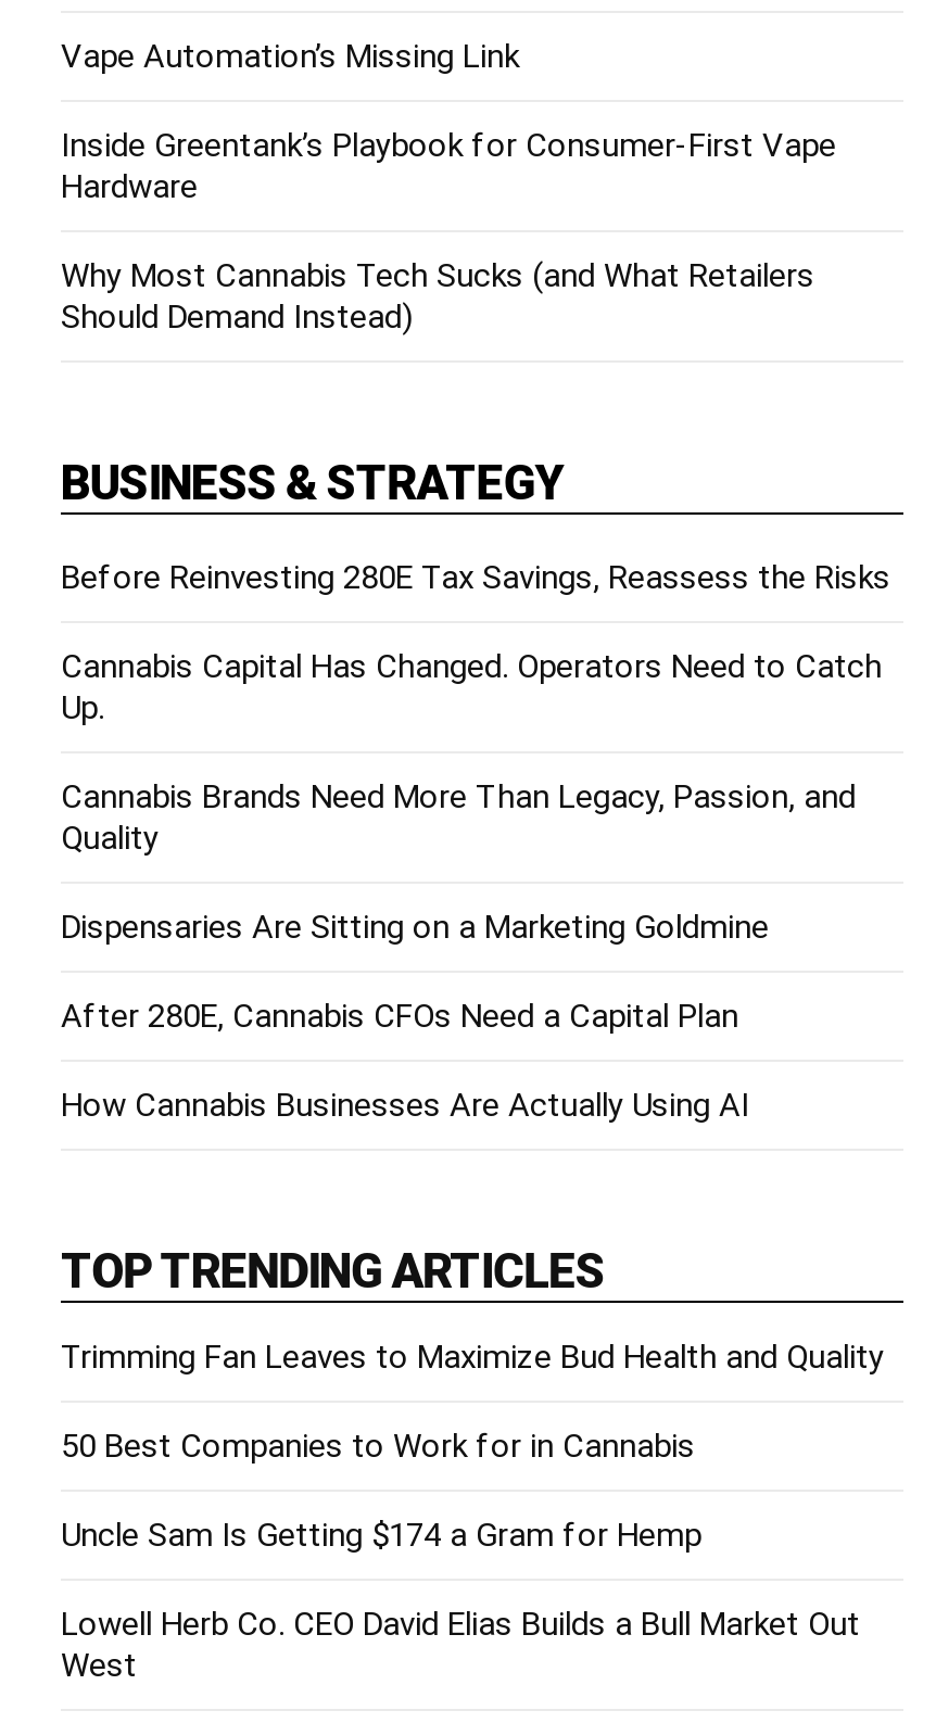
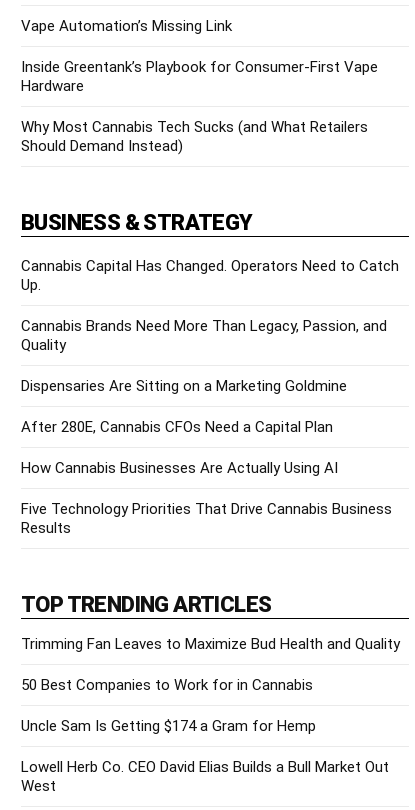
[61,558,890,597] Before Reinvesting 280E Tax Savings, Reassess the Risks -> none
moved [61,647,882,1125] -> [21,257,399,477]: Cannabis Capital Has Changed. Operators Need to Catch | Up. | Cannabis Brands Need More Than Legacy, Passion, and | Quality | Dispensaries Are Sitting on a Marketing Goldmine | After 280E, Cannabis CFOs Need a Capital Plan | How Cannabis Businesses Are Actually Using AI
none -> [21,500,392,537] Five Technology Priorities That Drive Cannabis Business | Results

